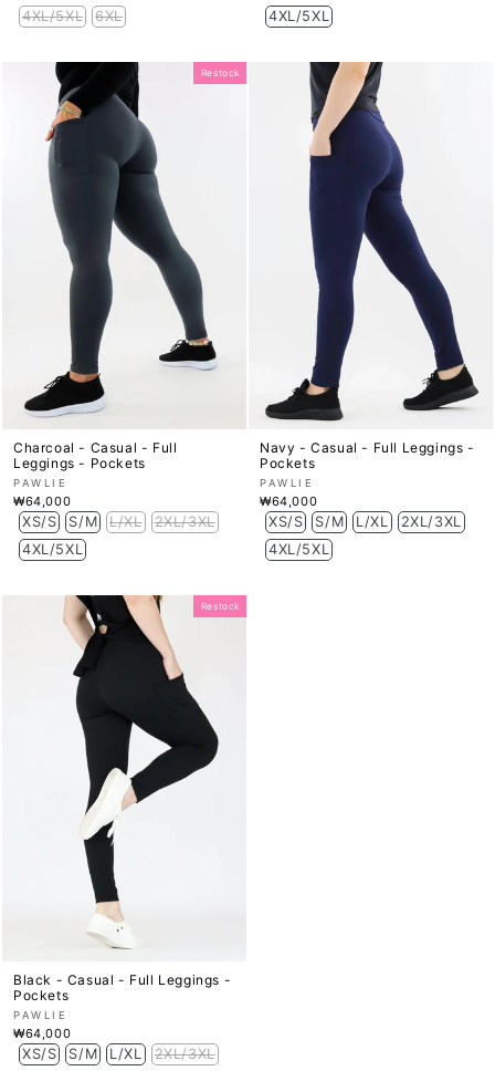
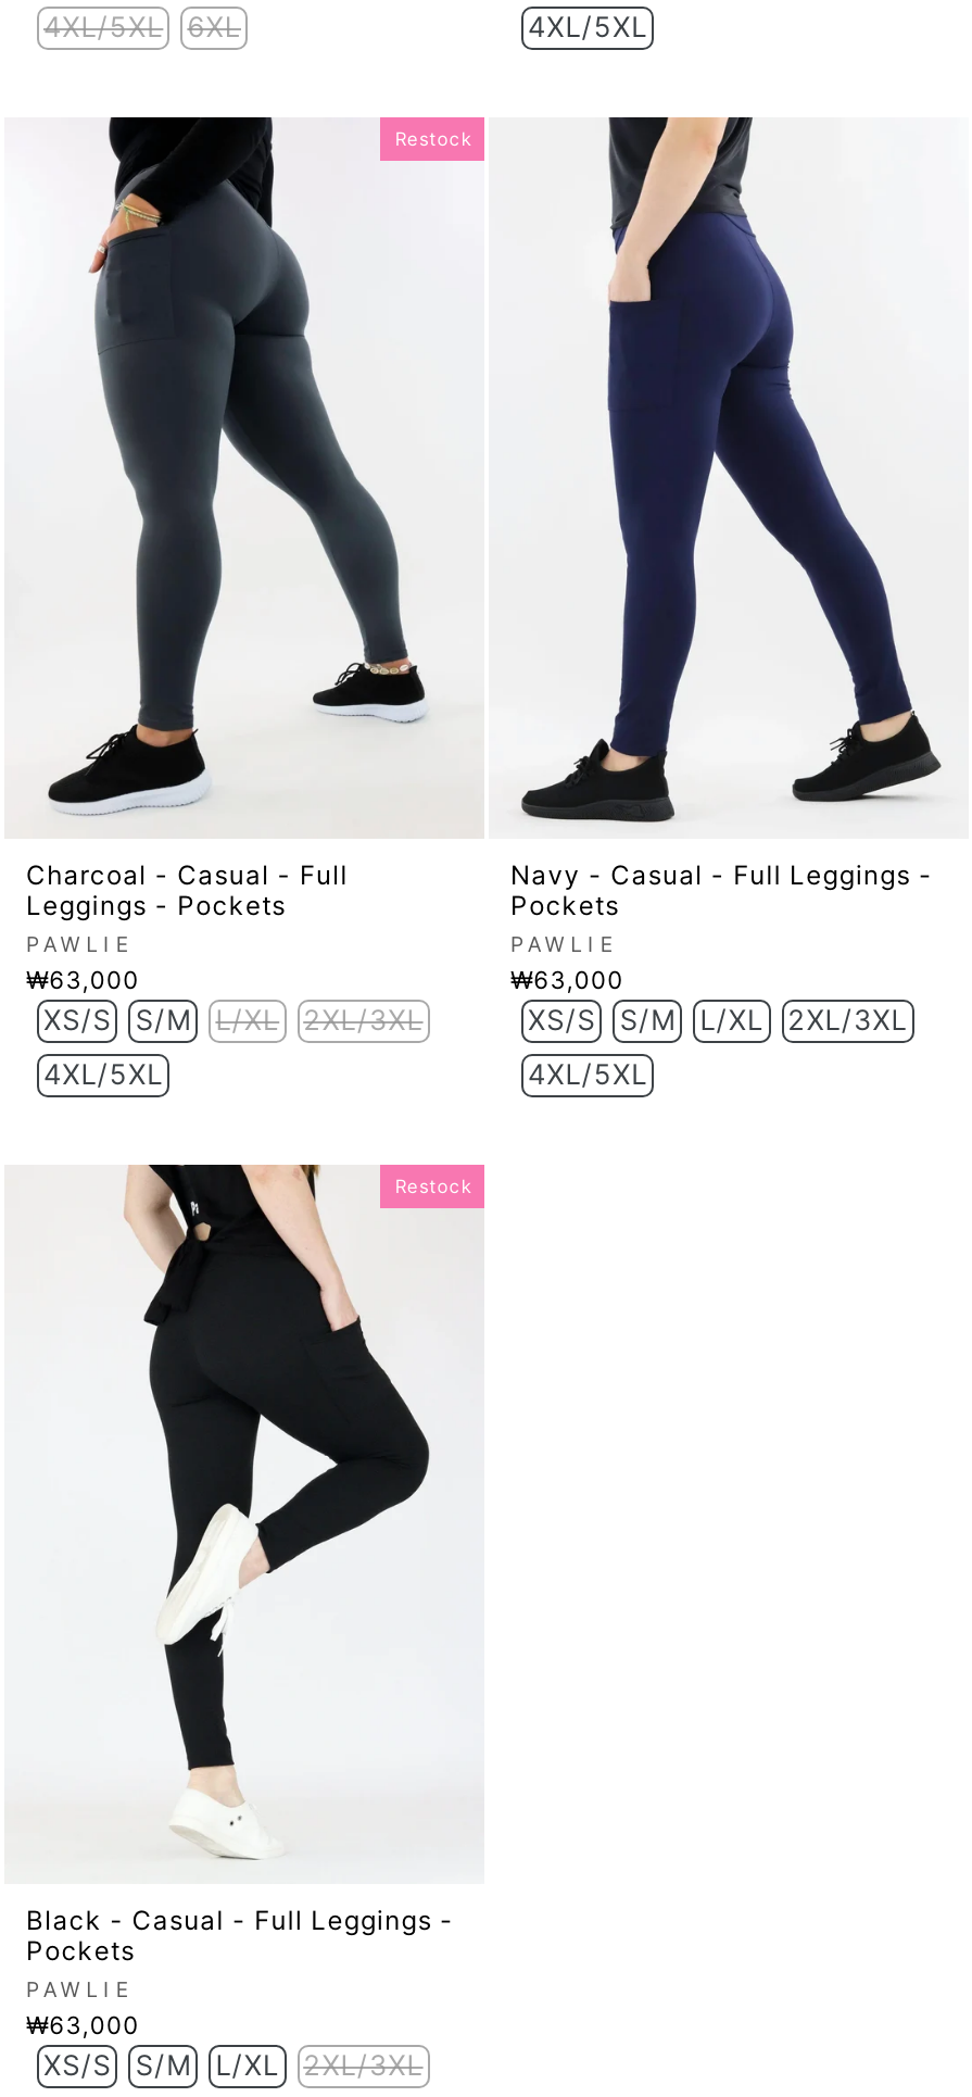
[13,493,71,508] ₩64,000 -> [26,964,139,994] ₩63,000
[260,493,317,508] ₩64,000 -> [510,964,624,994] ₩63,000
[13,1026,71,1041] ₩64,000 -> [26,2010,139,2041] ₩63,000

